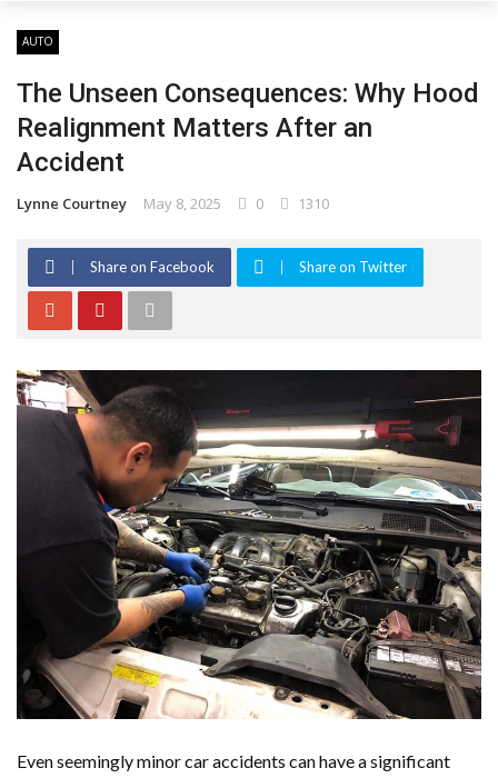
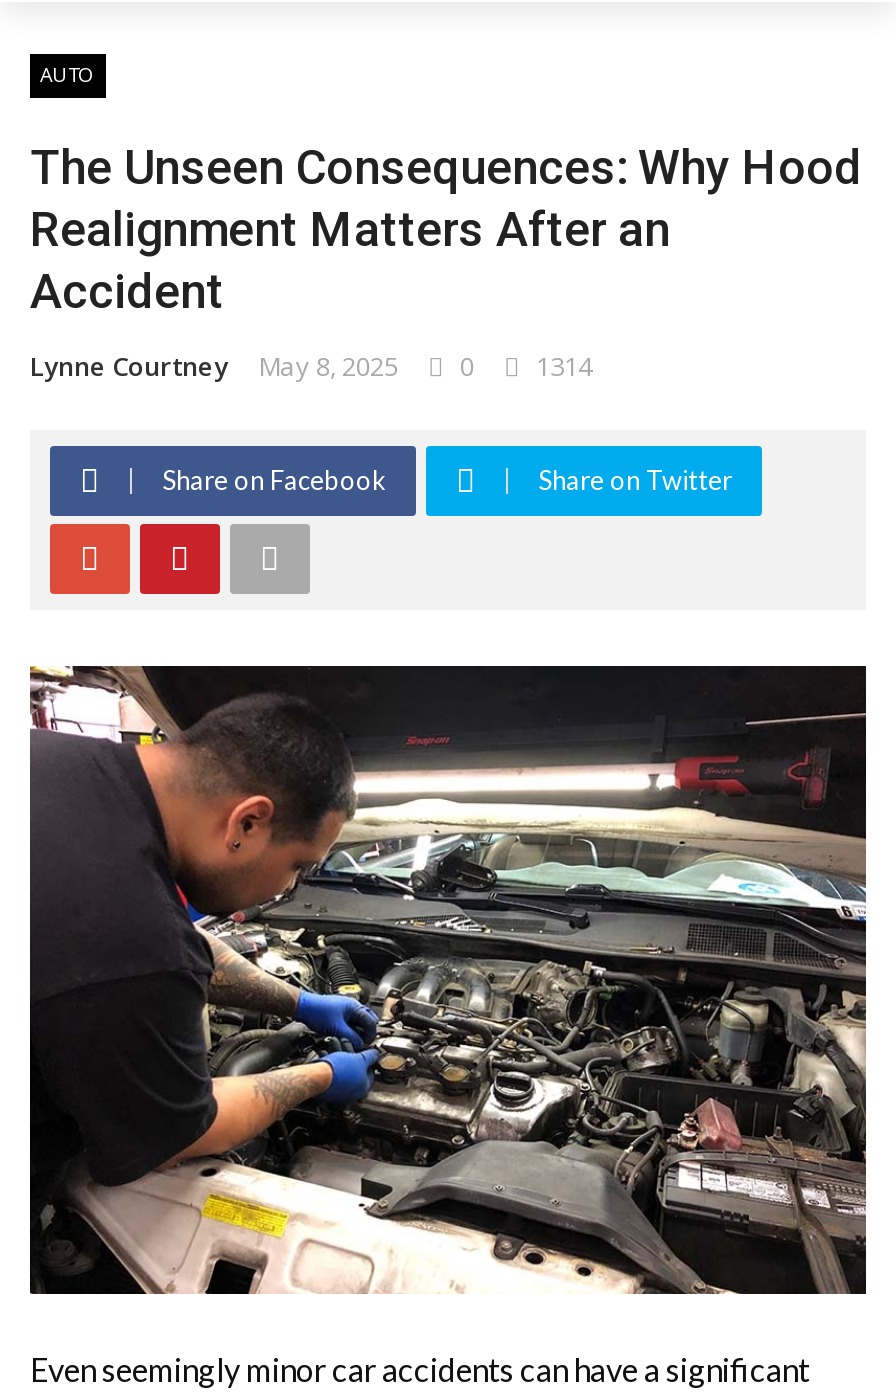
[17,193,329,213] Lynne Courtney May 8, 2025 0 1310 -> [30,348,592,384] Lynne Courtney May 8, 2025 0 1314

